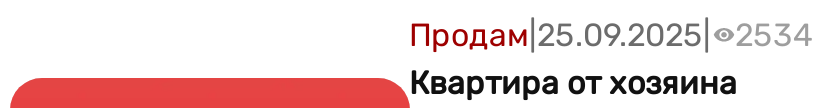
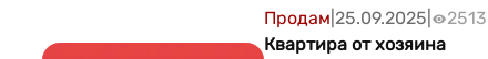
[735,15,813,53] 2534 -> [446,8,486,29] 2513

